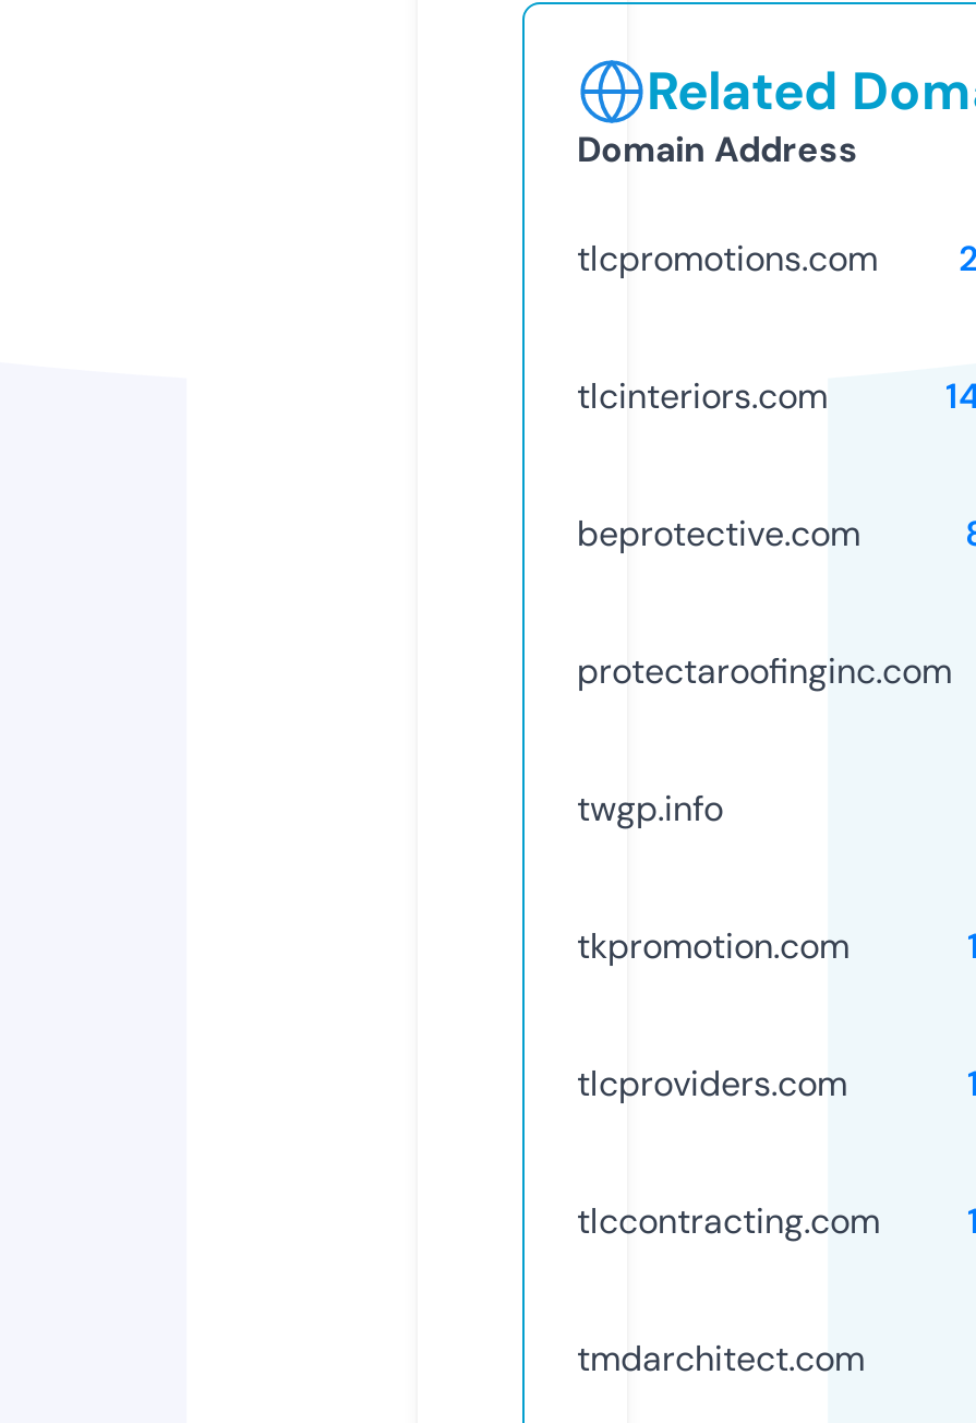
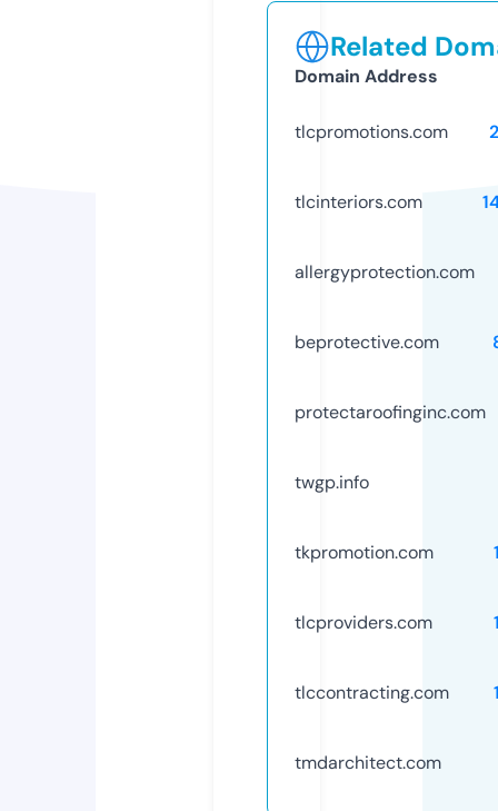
none -> [295,260,475,283] allergyprotection.com

